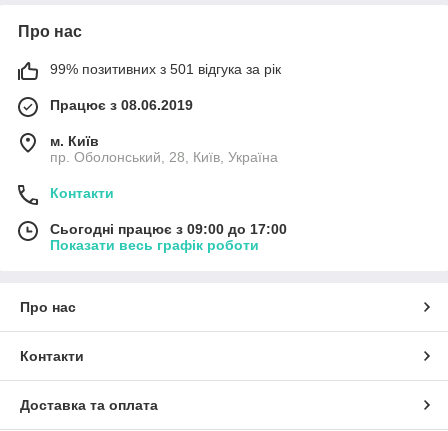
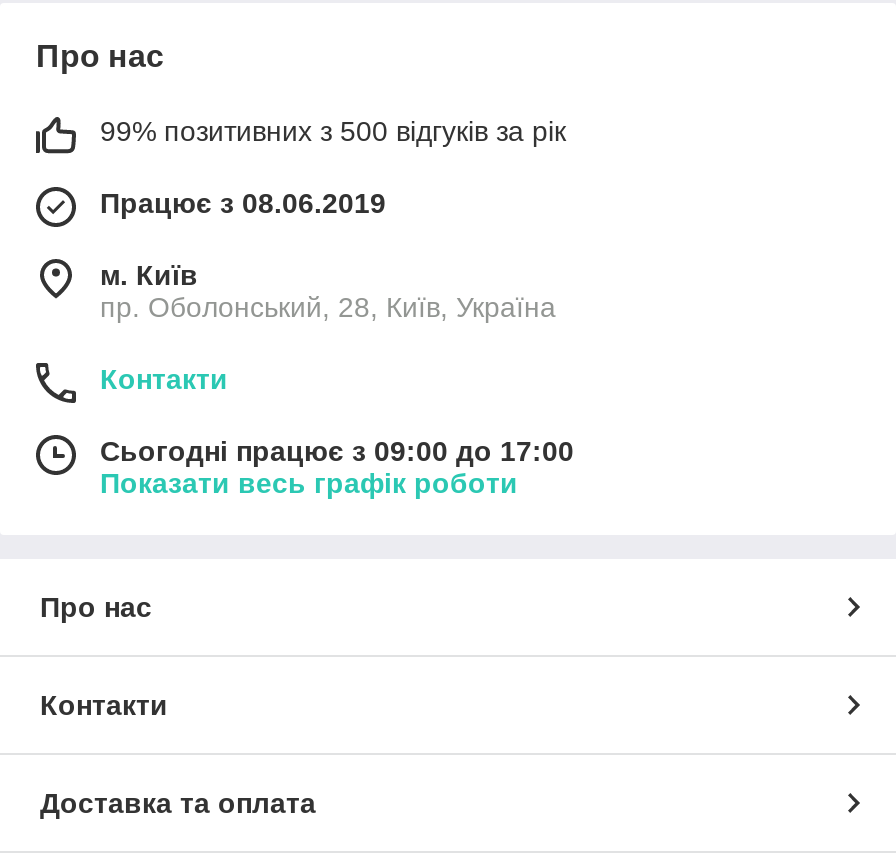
[50,61,281,77] 99% позитивних з 501 відгука за рік -> [100,116,566,148] 99% позитивних з 500 відгуків за рік

